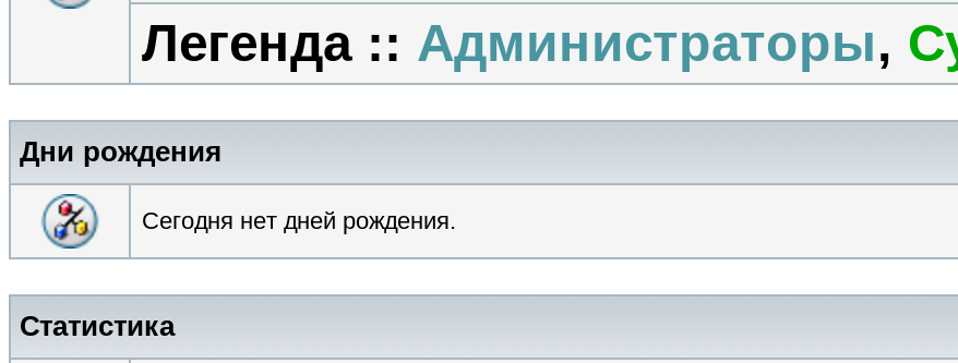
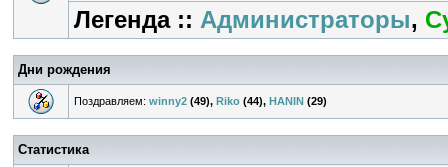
[142,206,456,232] Сегодня нет дней рождения. -> [74,94,327,106] Поздравляем: winny2 (49), Riko (44), HANIN (29)

